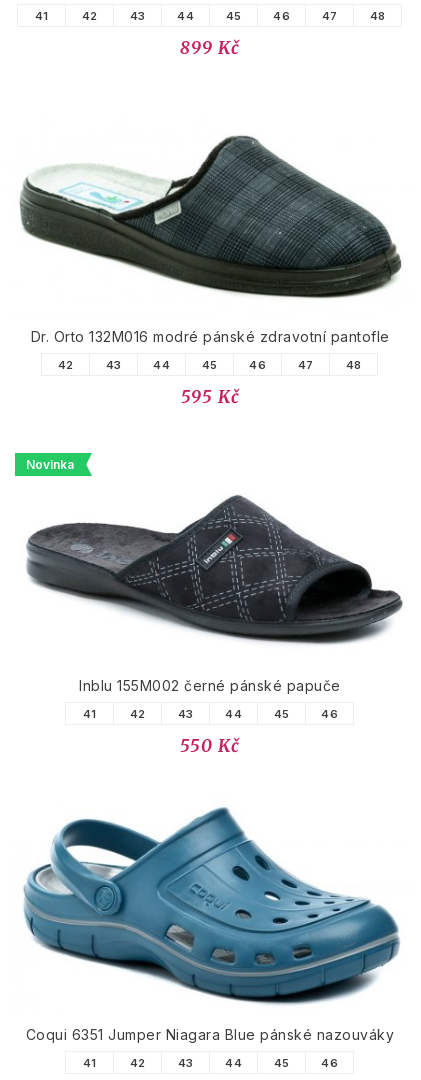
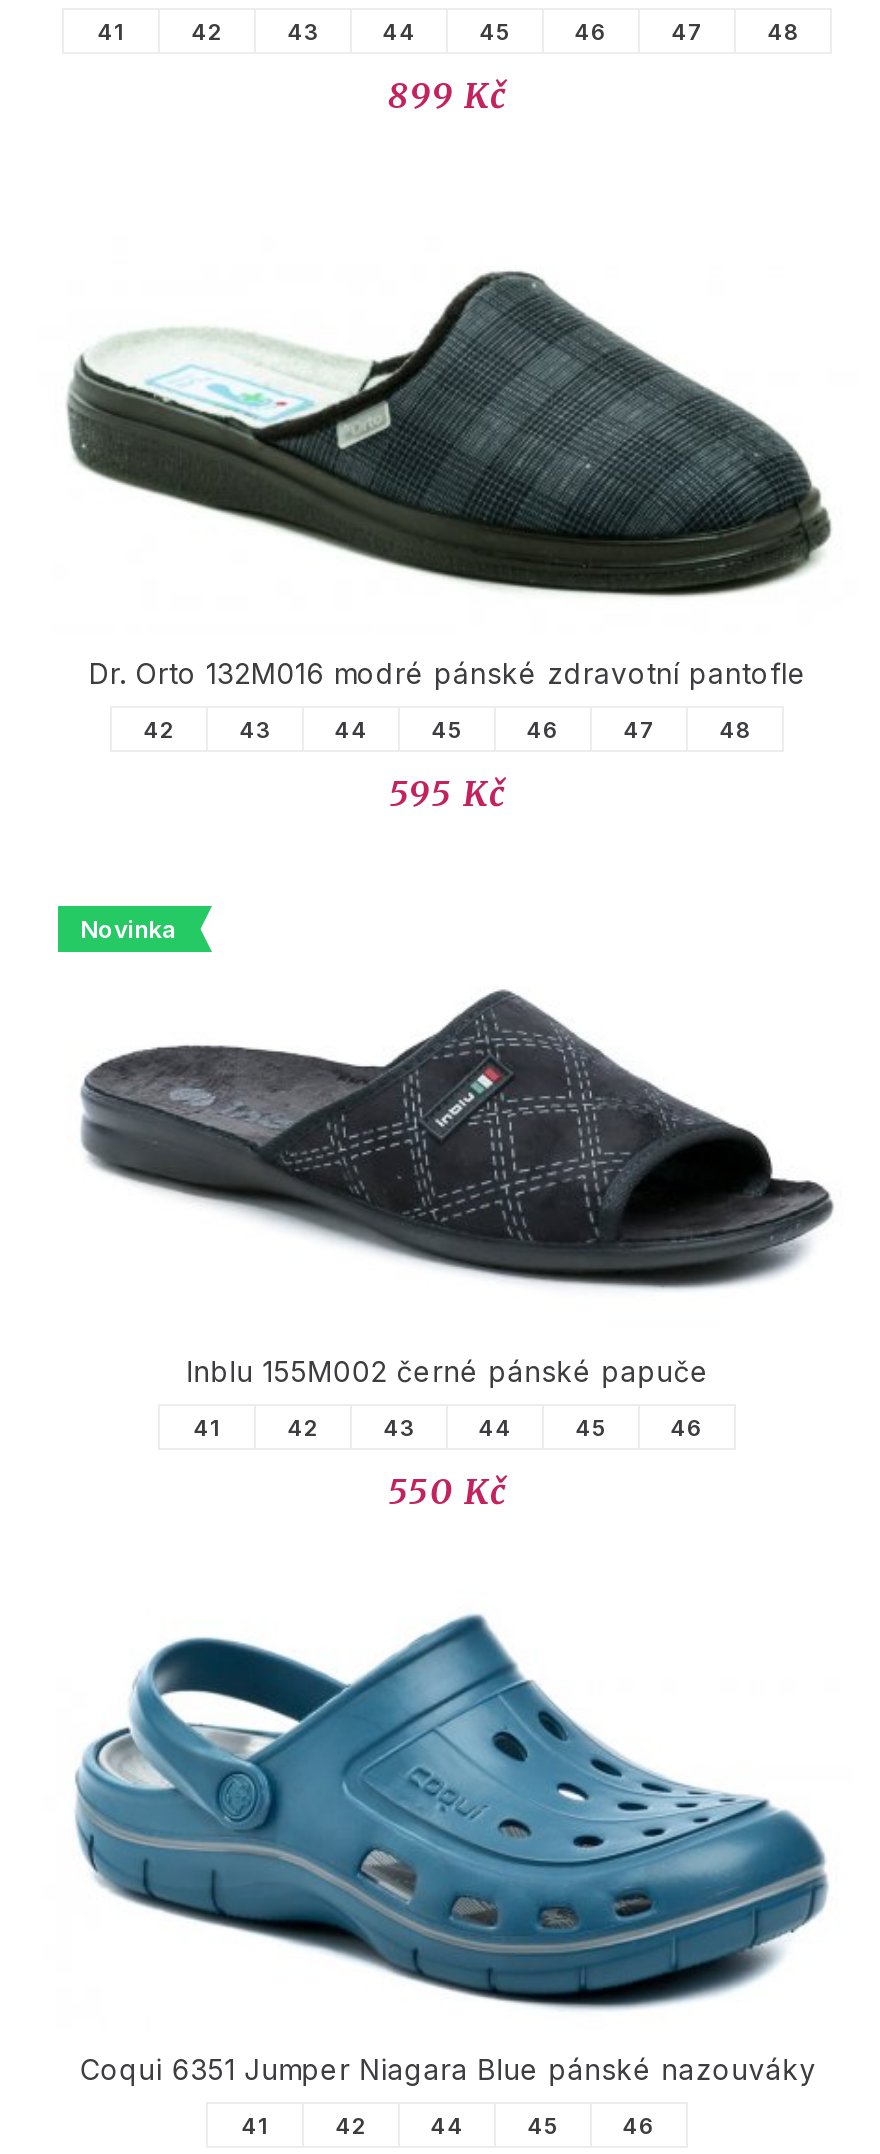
[177,1056,193,1070] 43 -> none

